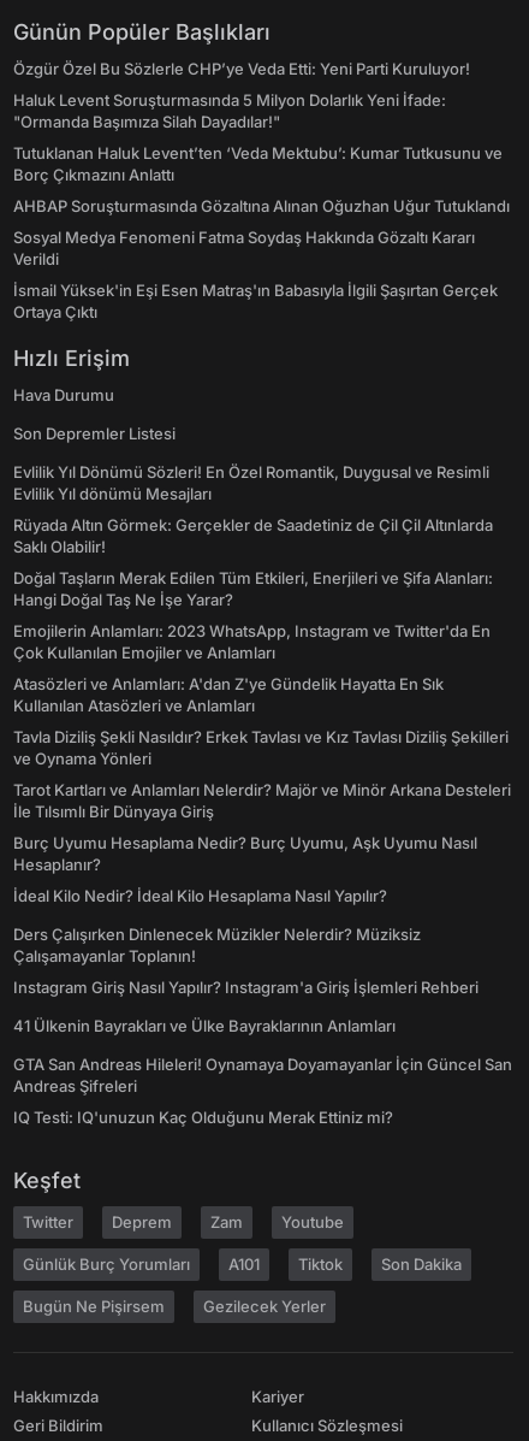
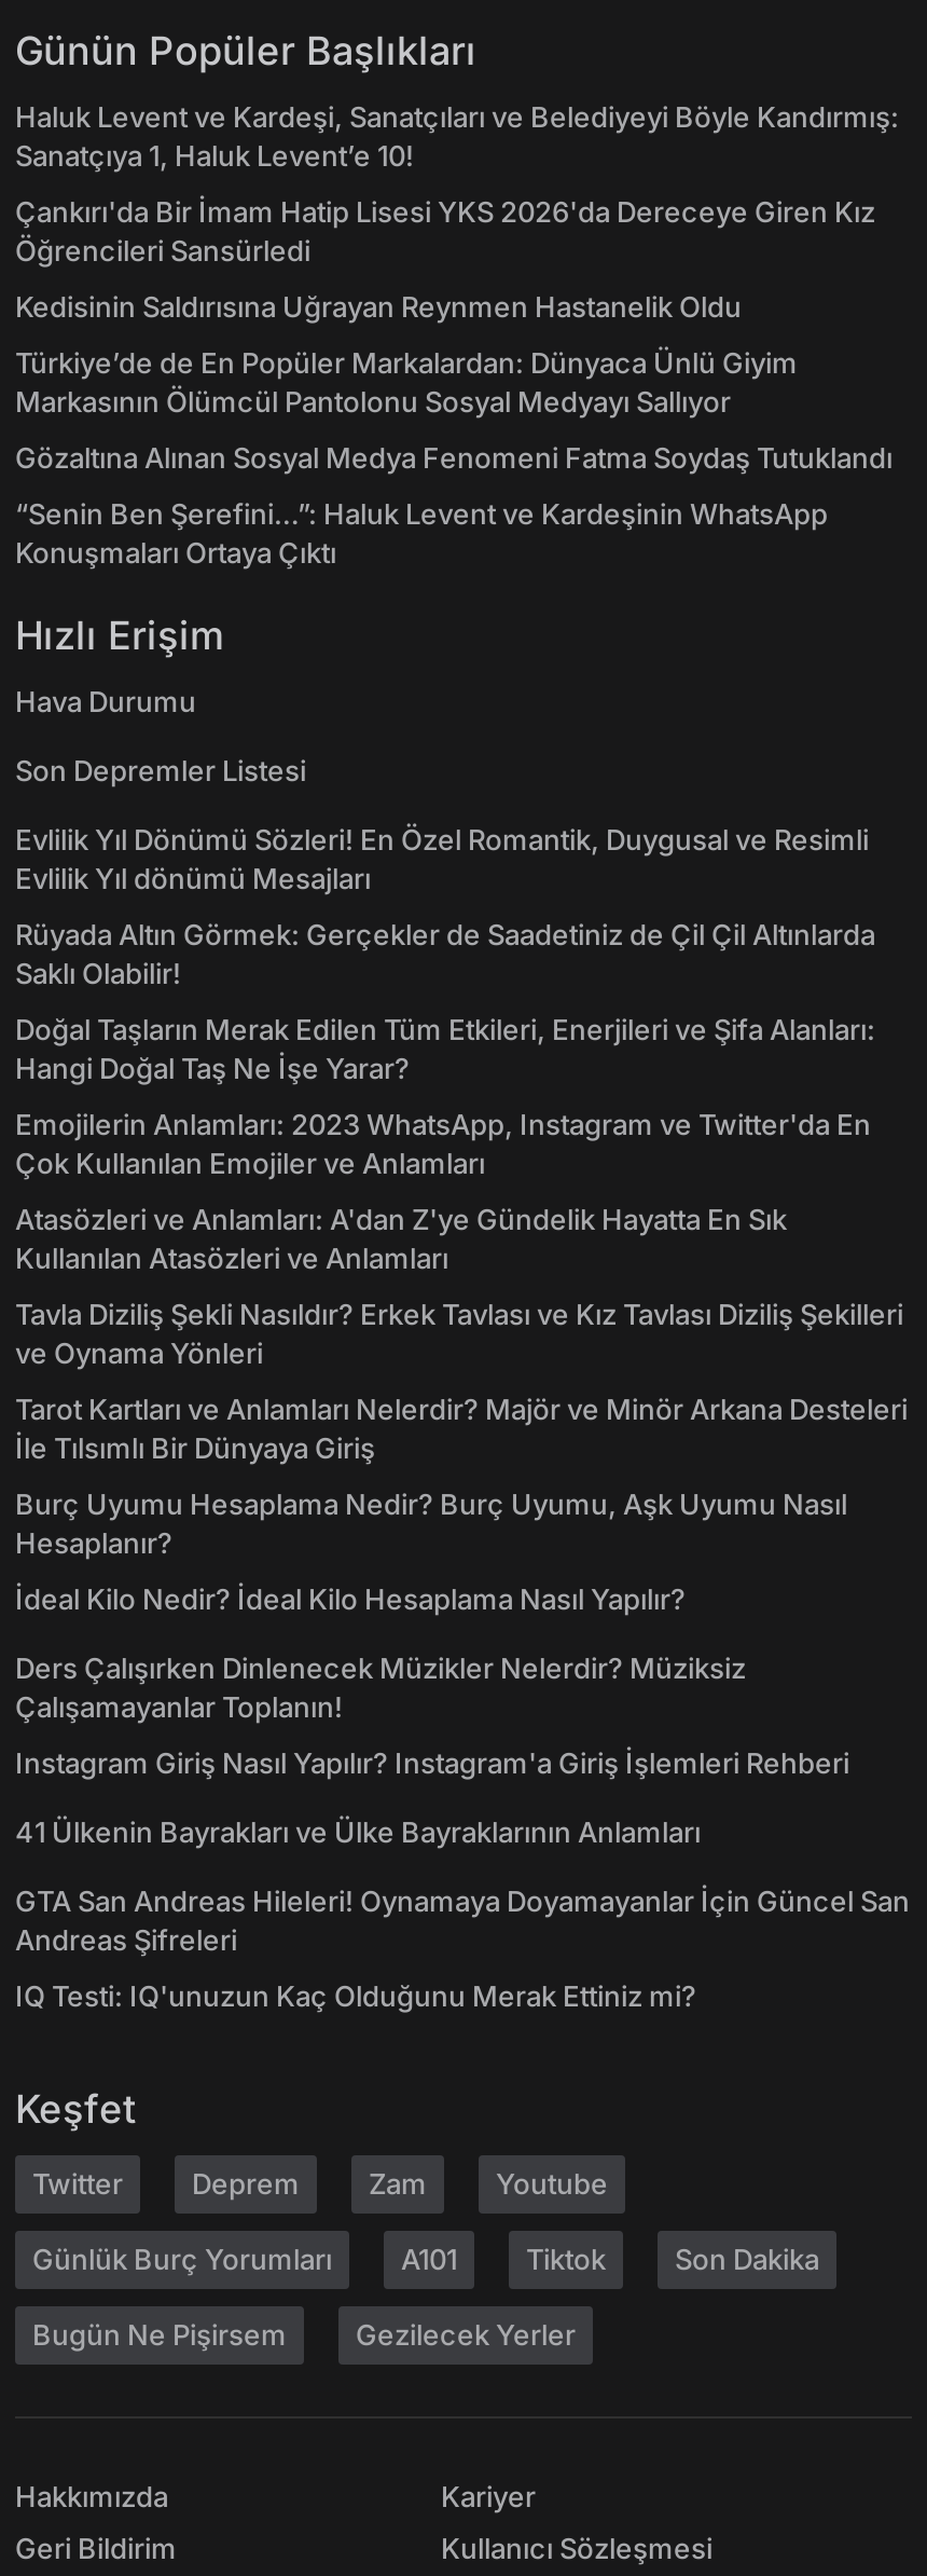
[13,59,470,78] Özgür Özel Bu Sözlerle CHP’ye Veda Etti: Yeni Parti Kuruluyor! -> [15,100,899,173] Haluk Levent ve Kardeşi, Sanatçıları ve Belediyeyi Böyle Kandırmış: | Sanatçıya 1, Haluk Levent’e 10!
[13,91,446,131] Haluk Levent Soruşturmasında 5 Milyon Dolarlık Yeni İfade: | "Ormanda Başımıza Silah Dayadılar!" -> [15,195,875,268] Çankırı'da Bir İmam Hatip Lisesi YKS 2026'da Dereceye Giren Kız | Öğrencileri Sansürledi
[13,143,503,184] Tutuklanan Haluk Levent’ten ‘Veda Mektubu’: Kumar Tutkusunu ve | Borç Çıkmazını Anlattı -> [15,290,742,324] Kedisinin Saldırısına Uğrayan Reynmen Hastanelik Oldu
[13,196,510,216] AHBAP Soruşturmasında Gözaltına Alınan Oğuzhan Uğur Tutuklandı -> [15,346,798,419] Türkiye’de de En Popüler Markalardan: Dünyaca Ünlü Giyim | Markasının Ölümcül Pantolonu Sosyal Medyayı Sallıyor
[13,228,475,269] Sosyal Medya Fenomeni Fatma Soydaş Hakkında Gözaltı Kararı | Verildi -> [15,441,893,475] Gözaltına Alınan Sosyal Medya Fenomeni Fatma Soydaş Tutuklandı
[13,281,498,322] İsmail Yüksek'in Eşi Esen Matraş'ın Babasıyla İlgili Şaşırtan Gerçek | Ortaya Çıktı -> [15,497,828,570] “Senin Ben Şerefini…”: Haluk Levent ve Kardeşinin WhatsApp | Konuşmaları Ortaya Çıktı

